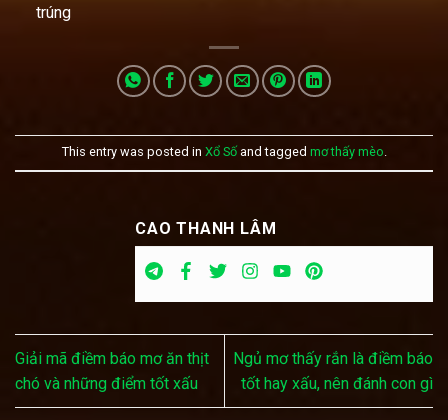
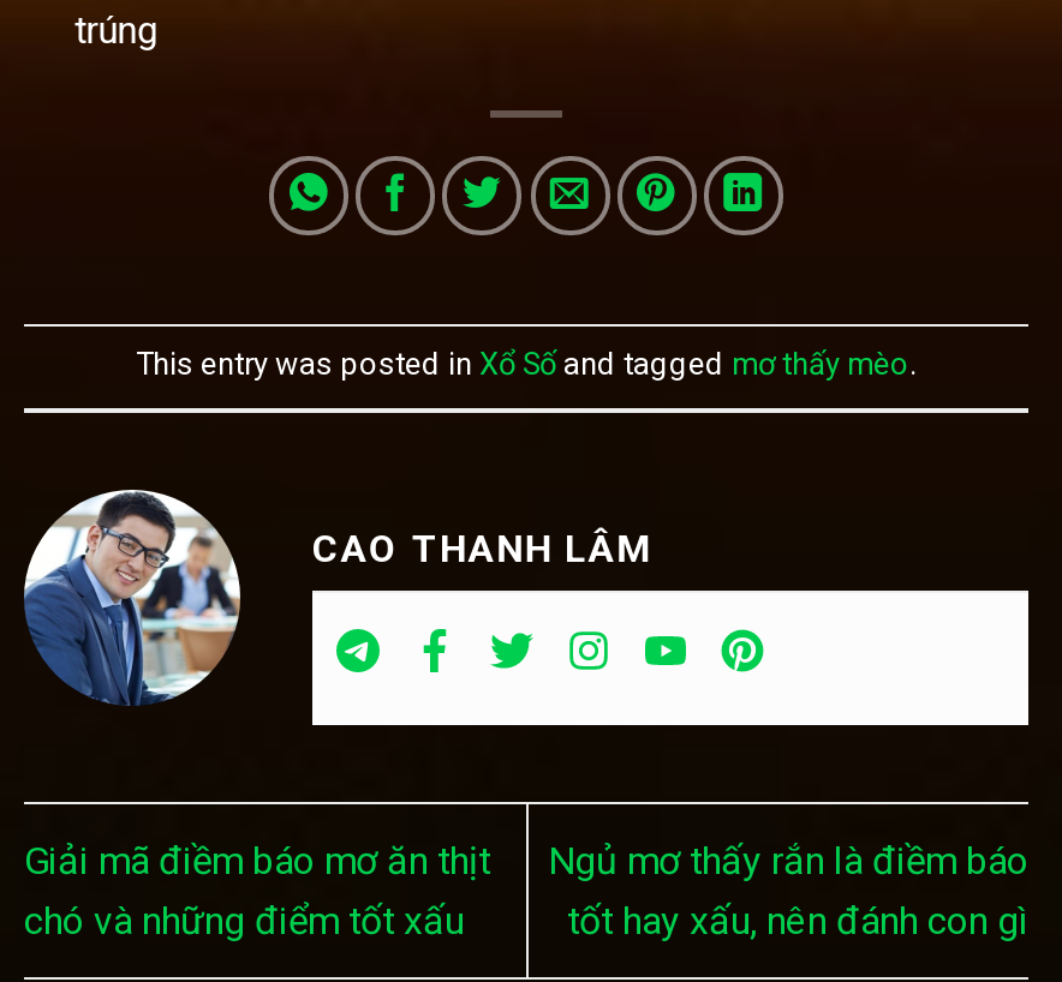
none -> [22,487,243,706] [image]

